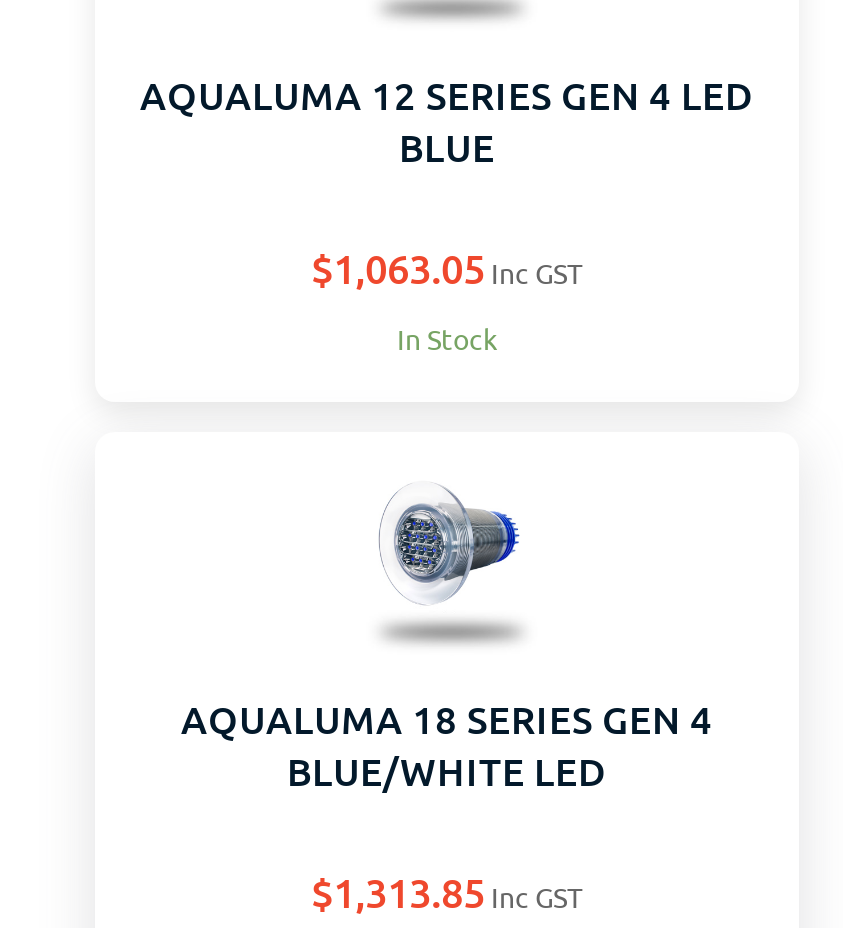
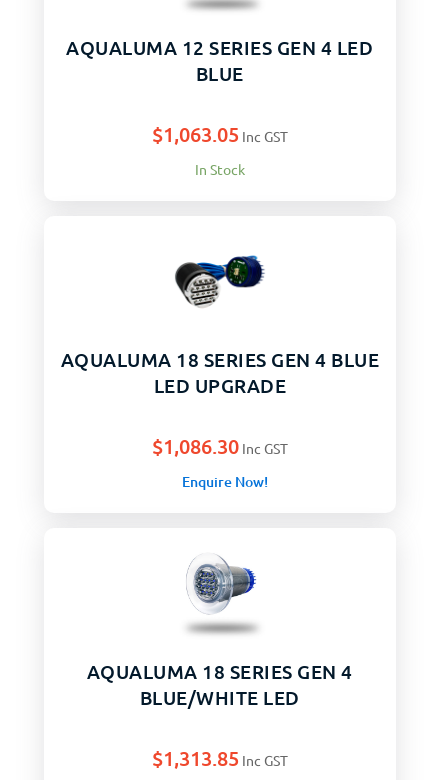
none -> [61,246,379,491] [image] | AQUALUMA 18 SERIES GEN 4 BLUE | LED UPGRADE | $1,086.30 Inc GST | Enquire Now!

